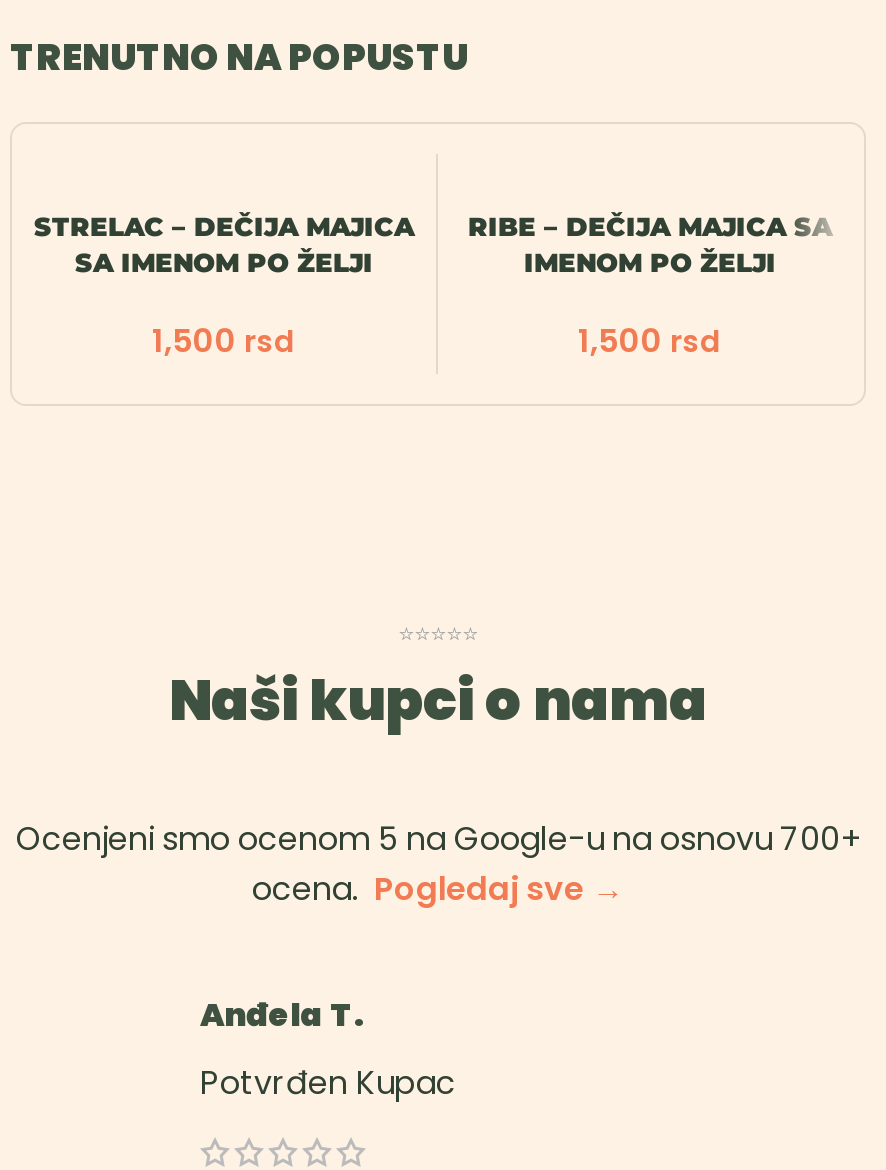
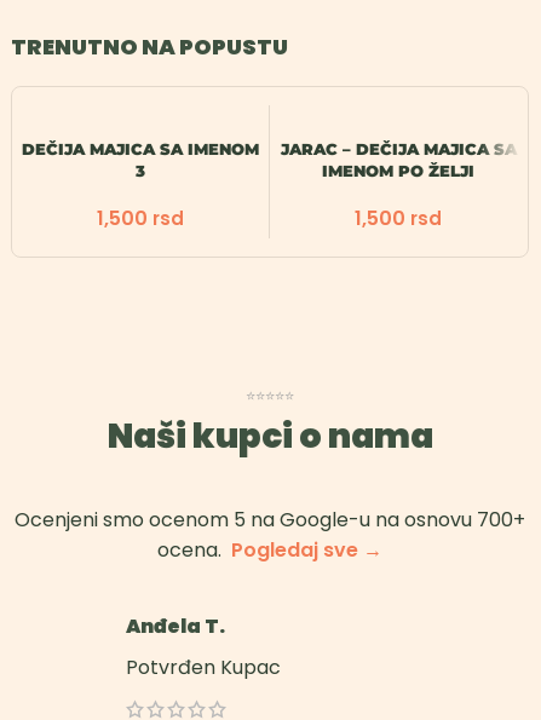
[34,210,414,278] STRELAC – DEČIJA MAJICA | SA IMENOM PO ŽELJI -> [22,139,259,181] DEČIJA MAJICA SA IMENOM | 3
[468,210,832,242] RIBE – DEČIJA MAJICA SA -> [280,139,516,159] JARAC – DEČIJA MAJICA SA

